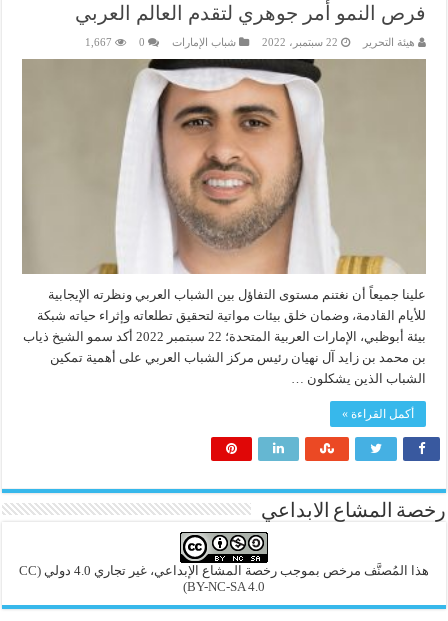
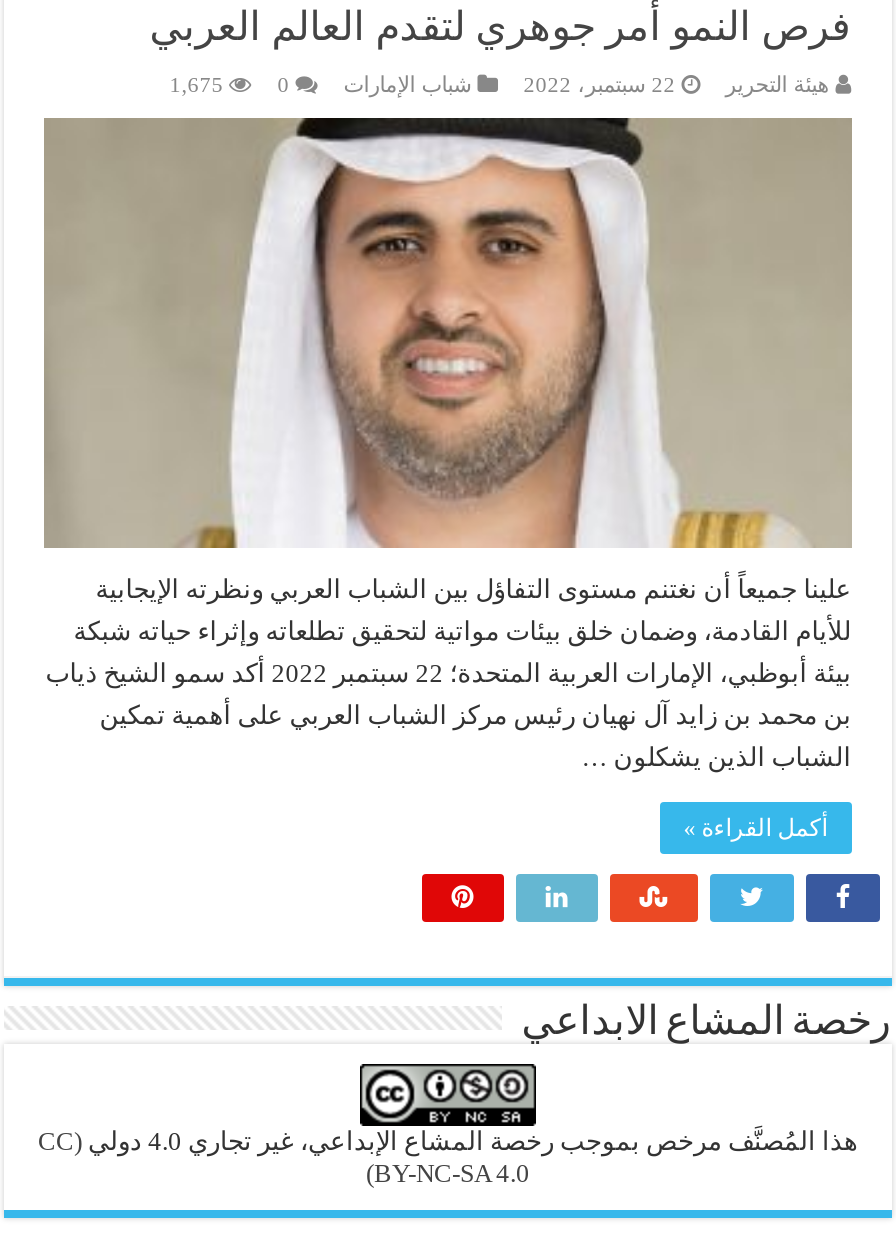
[86,36,113,48] 1,667 -> [172,73,226,97] 1,675

